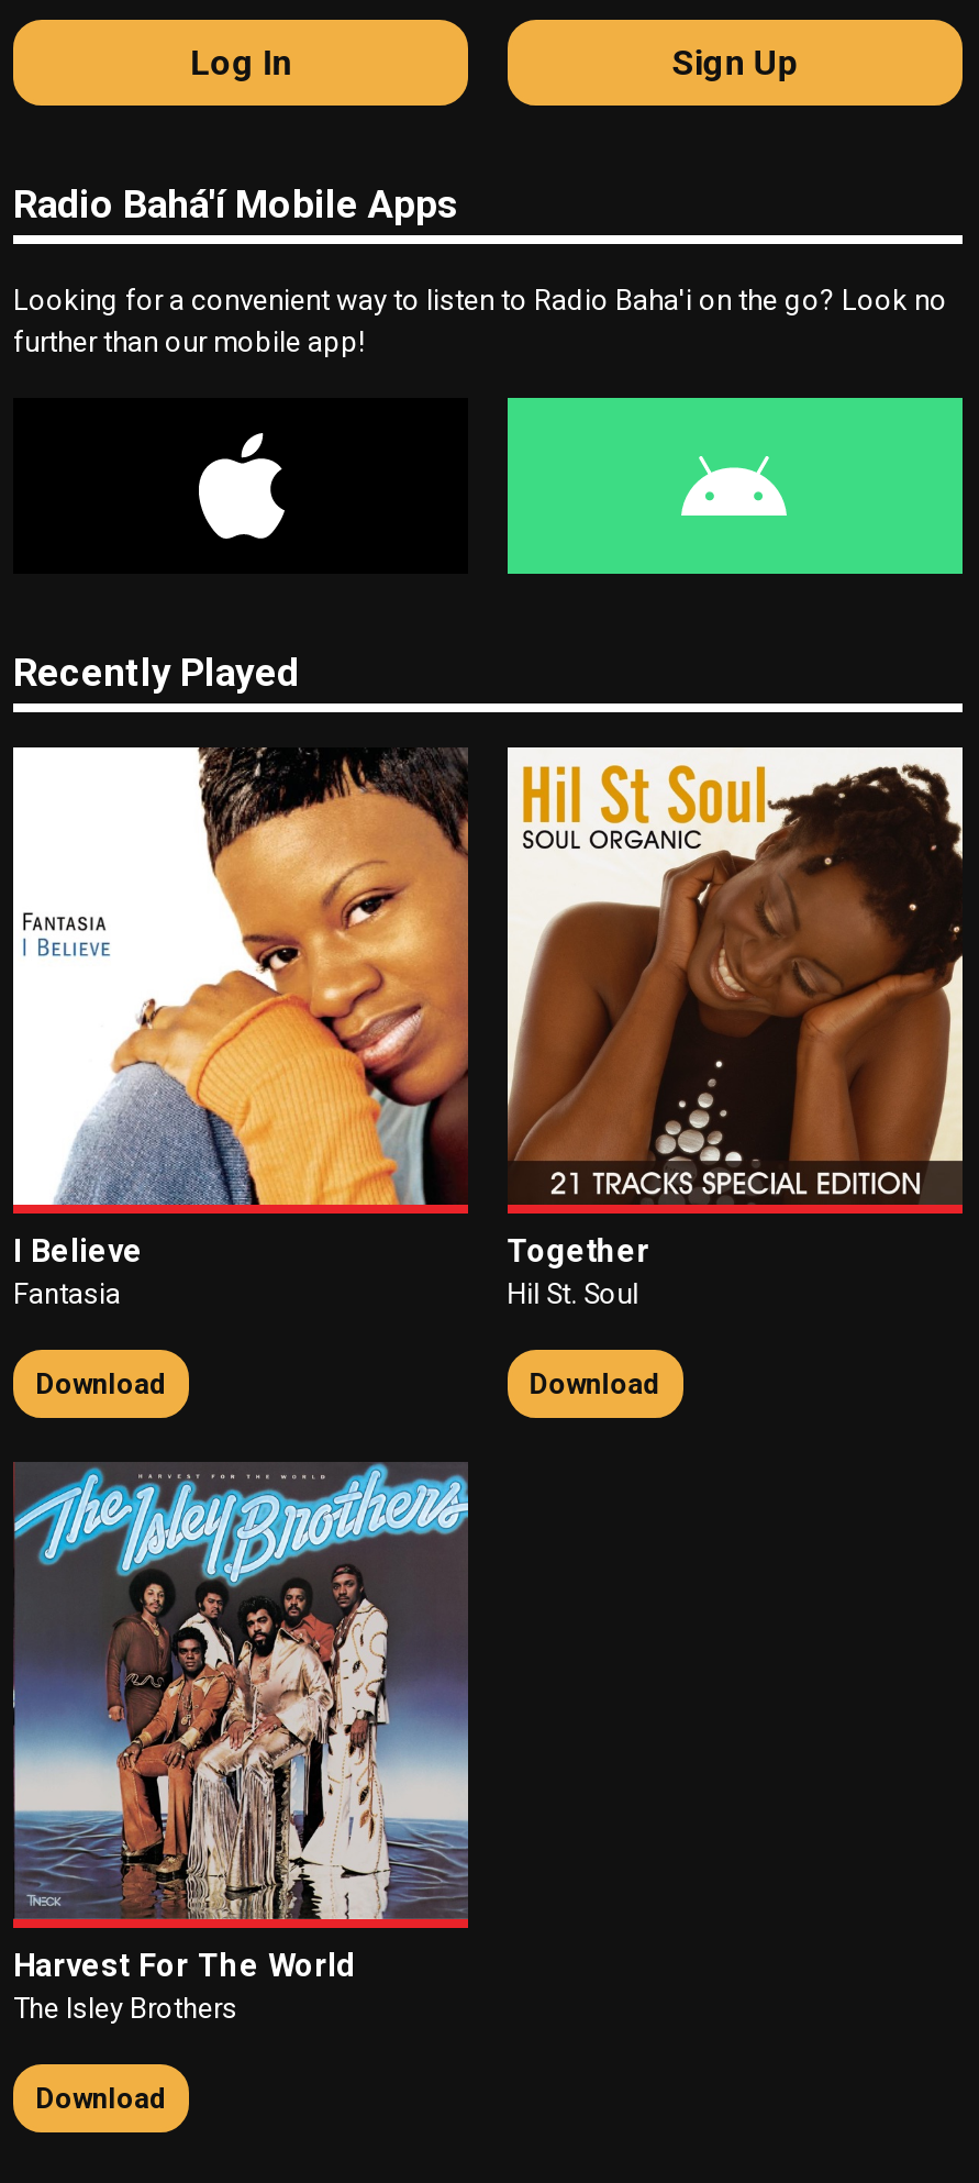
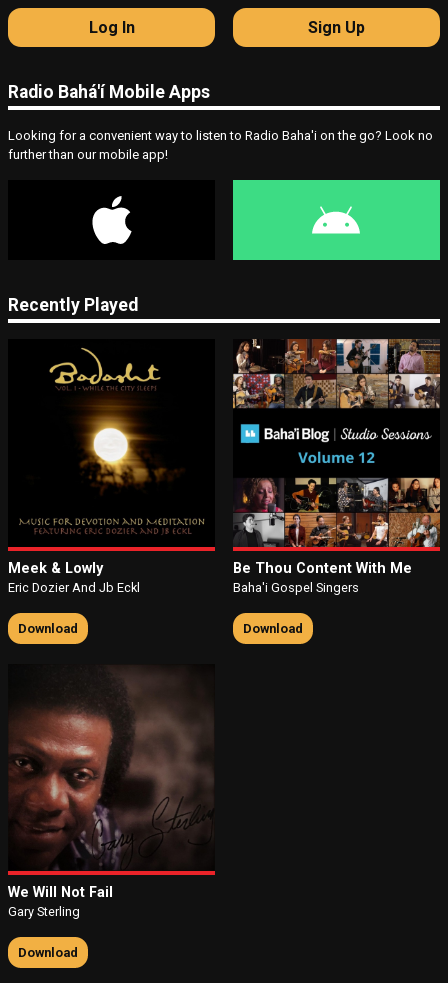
[11,745,470,1311] [image] | I Believe | Fantasia -> [8,339,215,595] [image] | Meek & Lowly | Eric Dozier And Jb Eckl
[505,745,965,1310] [image] | Together | Hil St. Soul -> [232,339,441,595] [image] | Be Thou Content With Me | Baha'i Gospel Singers
[11,1462,470,2024] [image] | Harvest For The World | The Isley Brothers -> [8,665,215,919] [image] | We Will Not Fail | Gary Sterling

